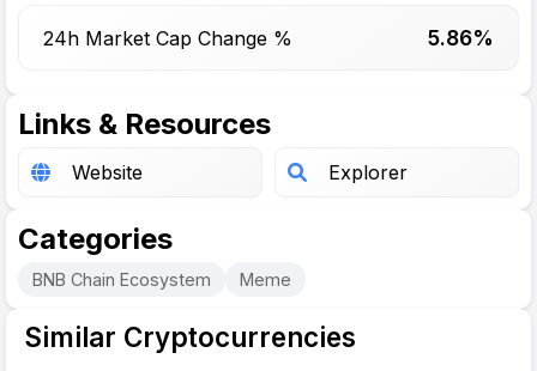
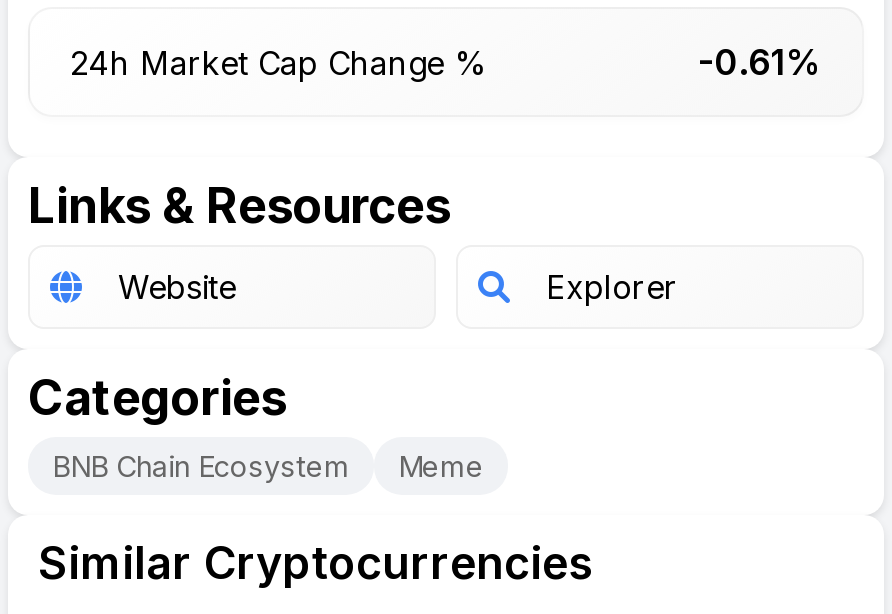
[428,25,494,50] 5.86% -> [698,41,822,83] -0.61%

